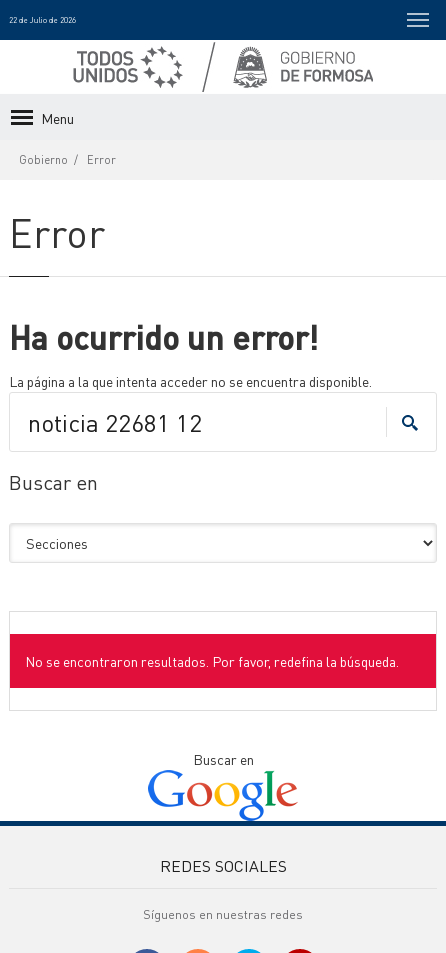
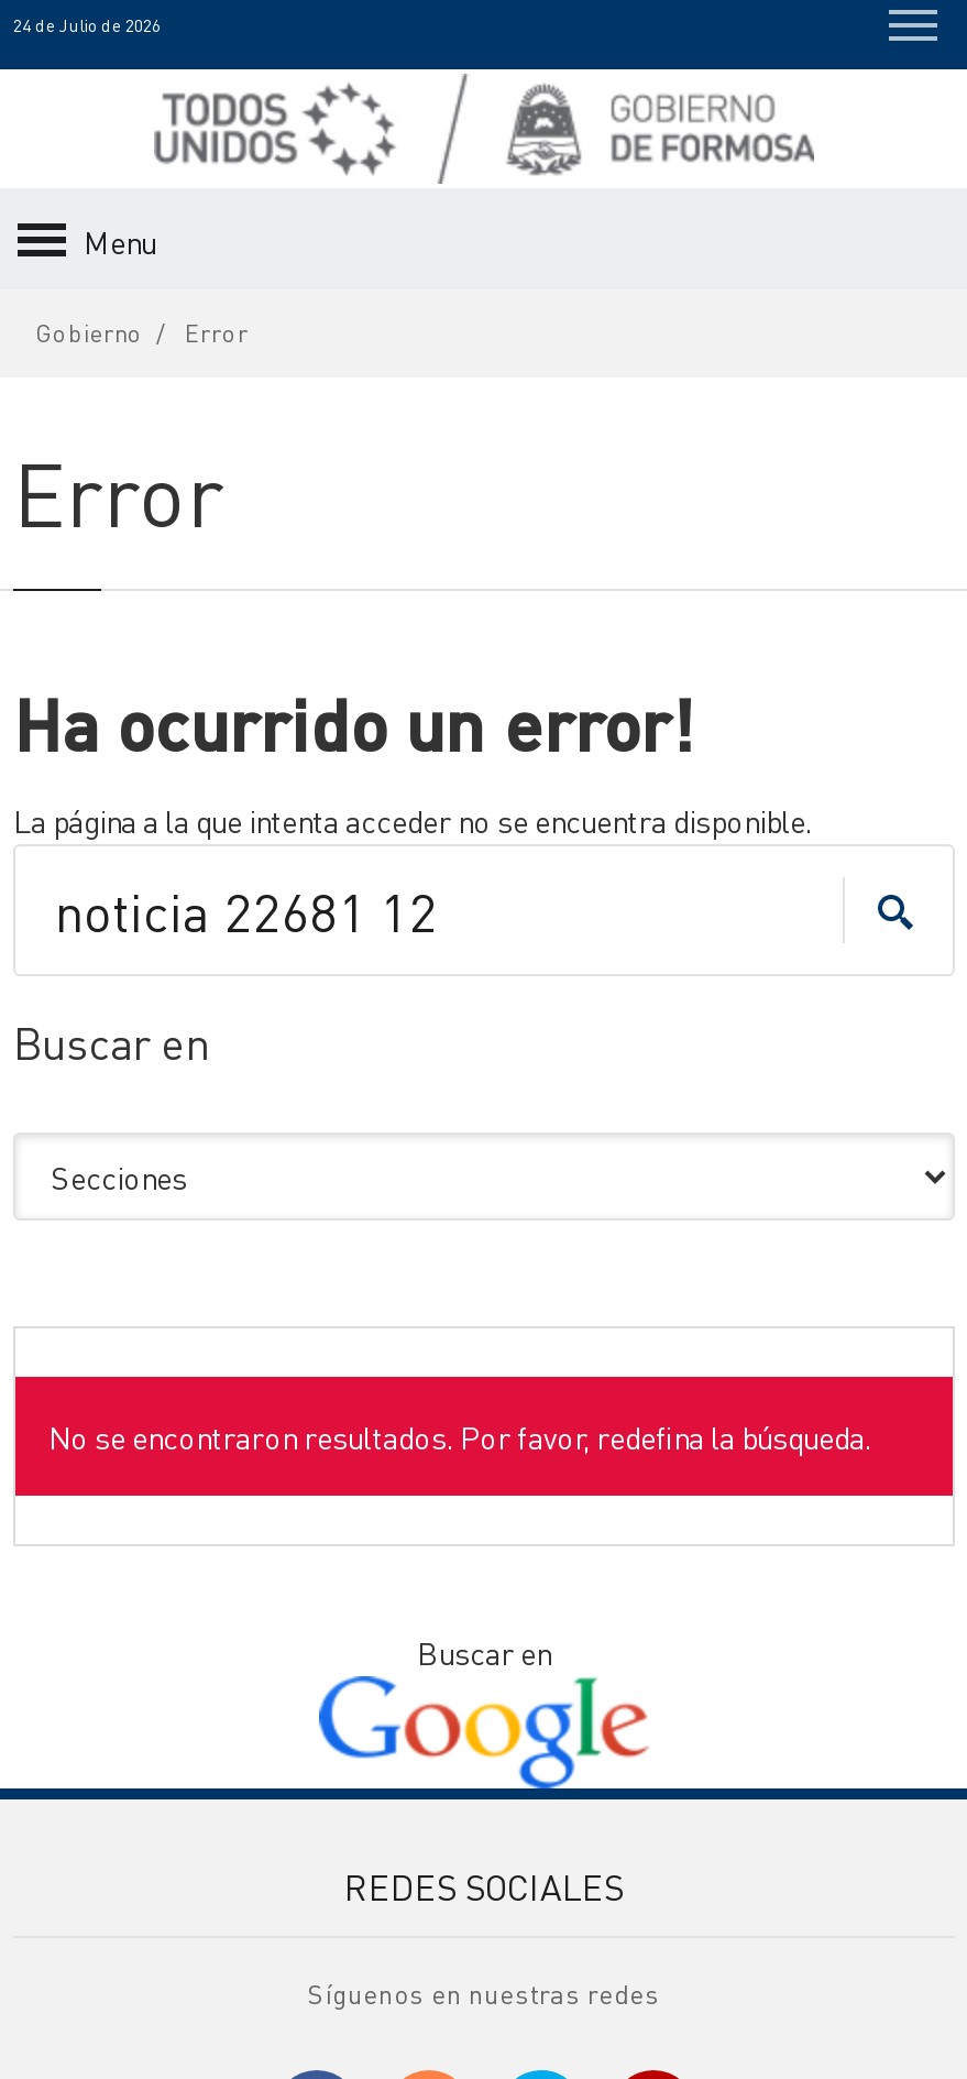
[9,15,76,25] 22 de Julio de 2026 -> [13,14,161,36] 24 de Julio de 2026

